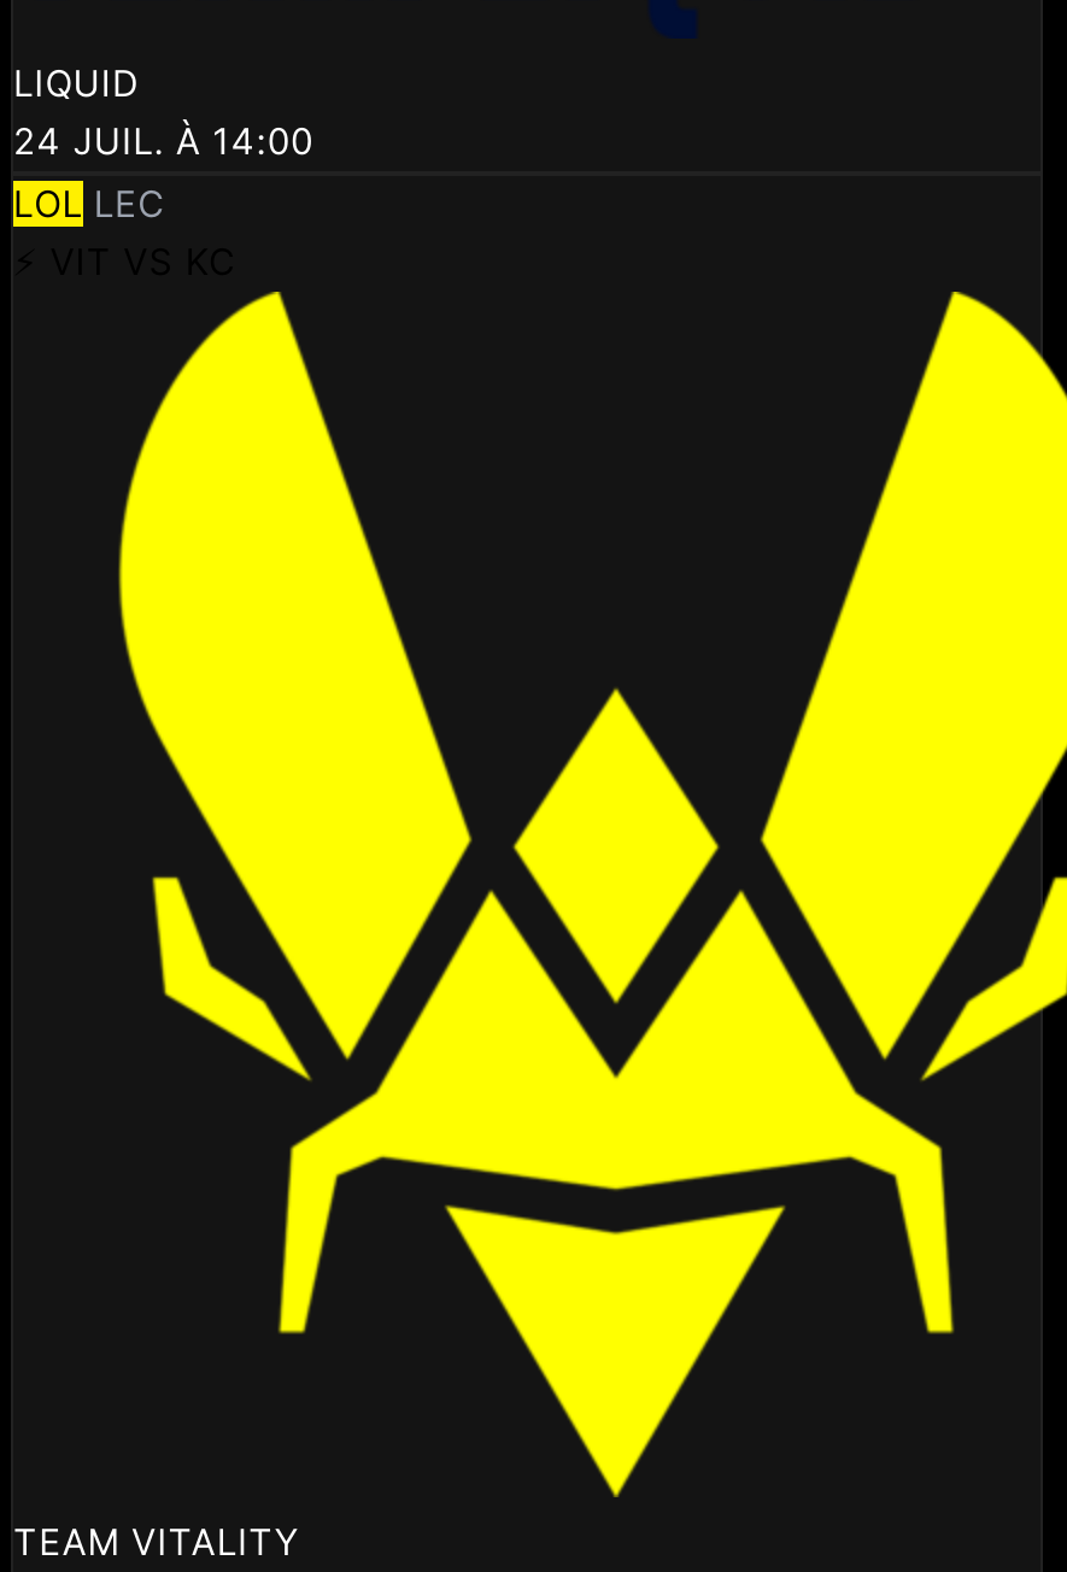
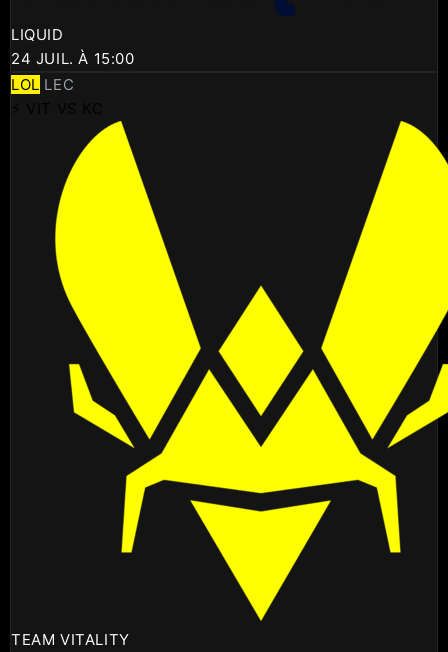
[13,117,314,163] 24 JUIL. À 14:00 -> [11,49,135,68] 24 JUIL. À 15:00

